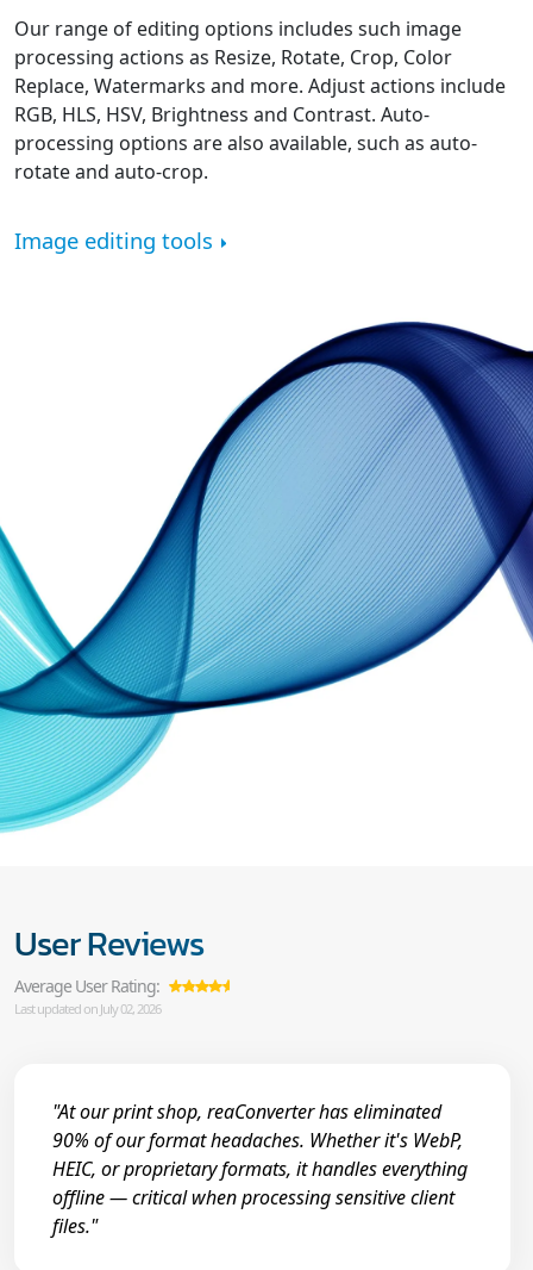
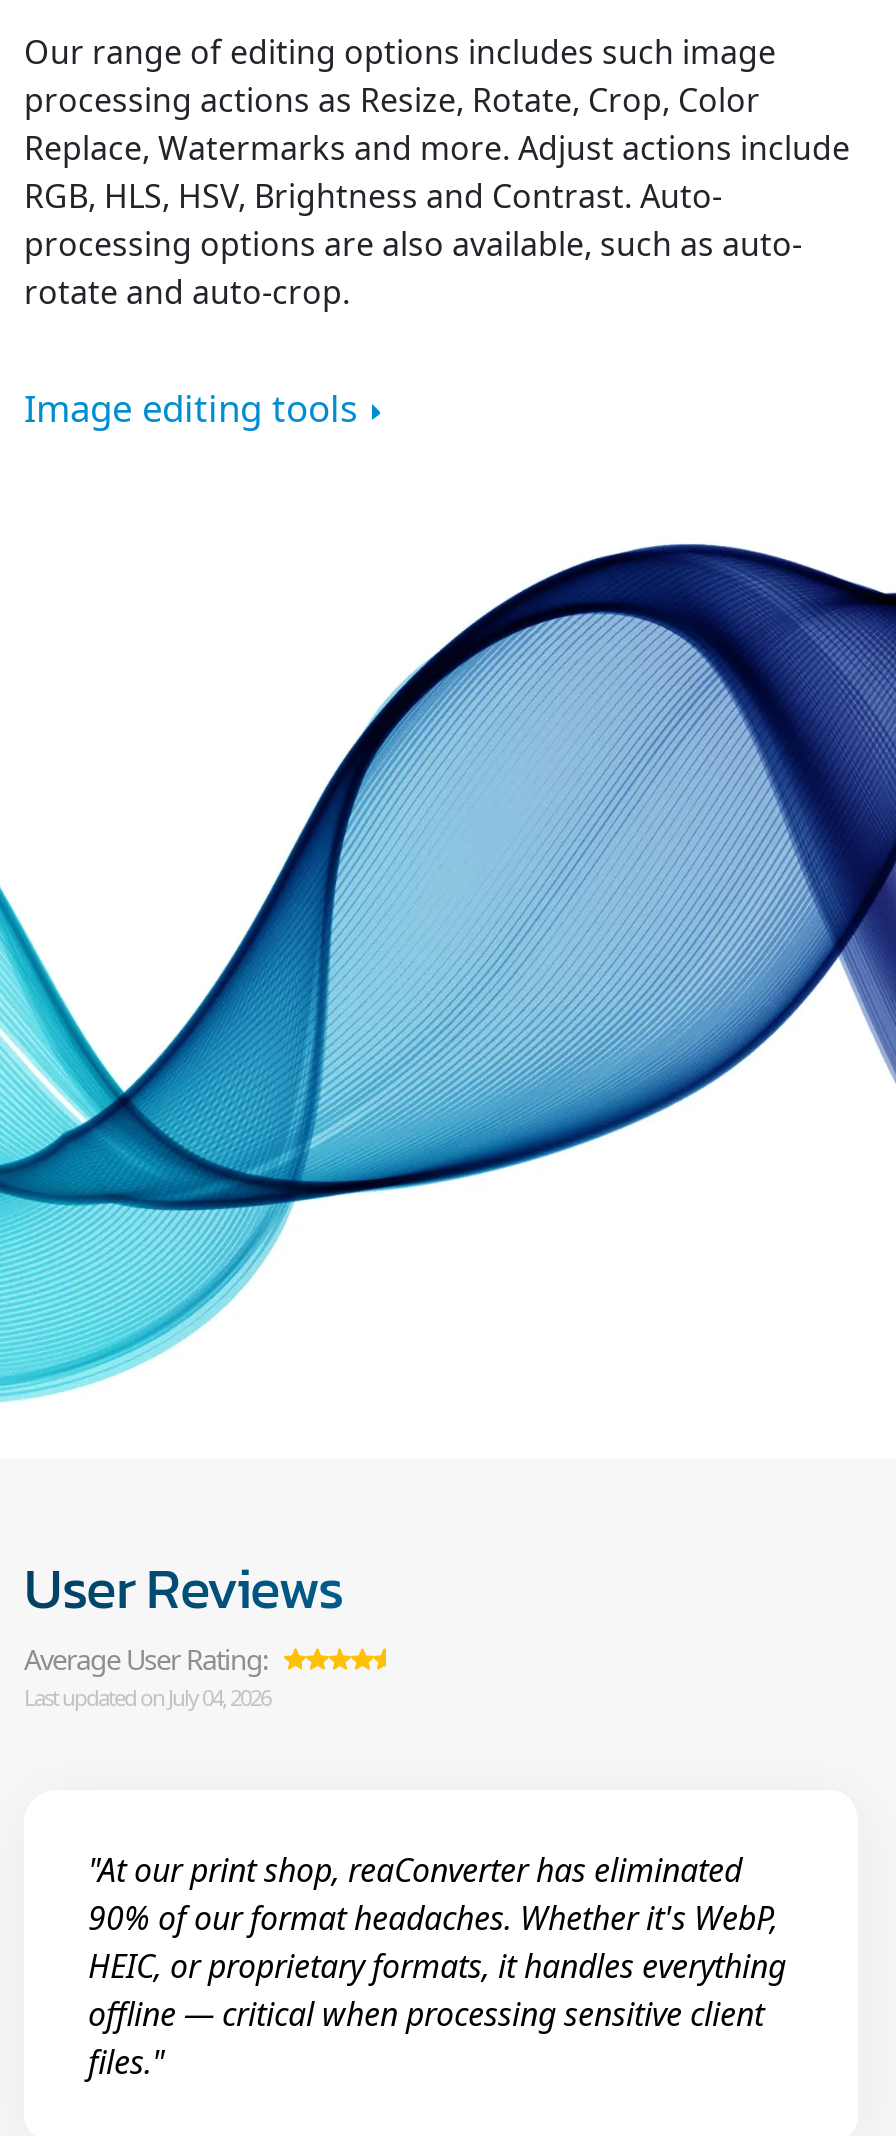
[14,999,161,1017] Last updated on July 02, 2026 -> [24,1682,270,1712] Last updated on July 04, 2026

